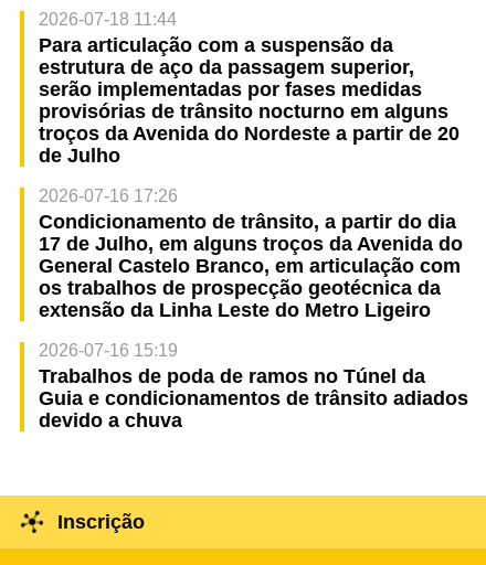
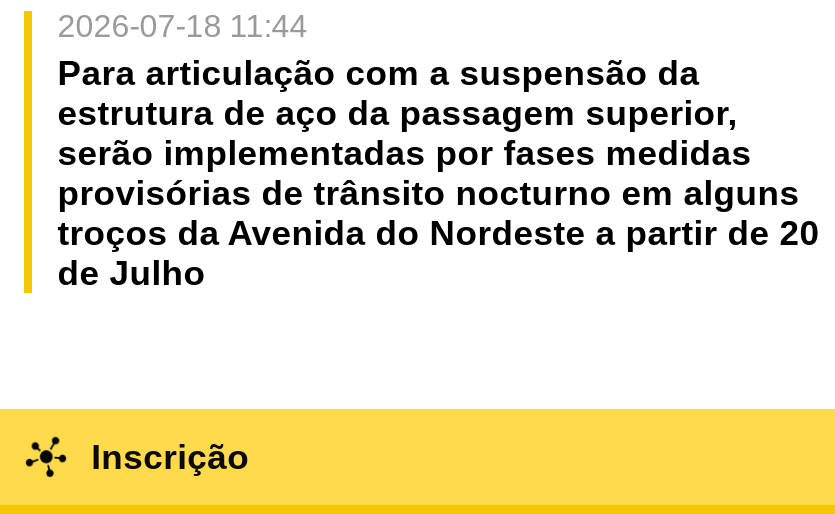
[38,187,468,431] 2026-07-16 17:26 | Condicionamento de trânsito, a partir do dia | 17 de Julho, em alguns troços da Avenida do | General Castelo Branco, em articulação com | os trabalhos de prospecção geotécnica da | extensão da Linha Leste do Metro Ligeiro | 2026-07-16 15:19 | Trabalhos de poda de ramos no Túnel da | Guia e condicionamentos de trânsito adiados | devido a chuva -> none

